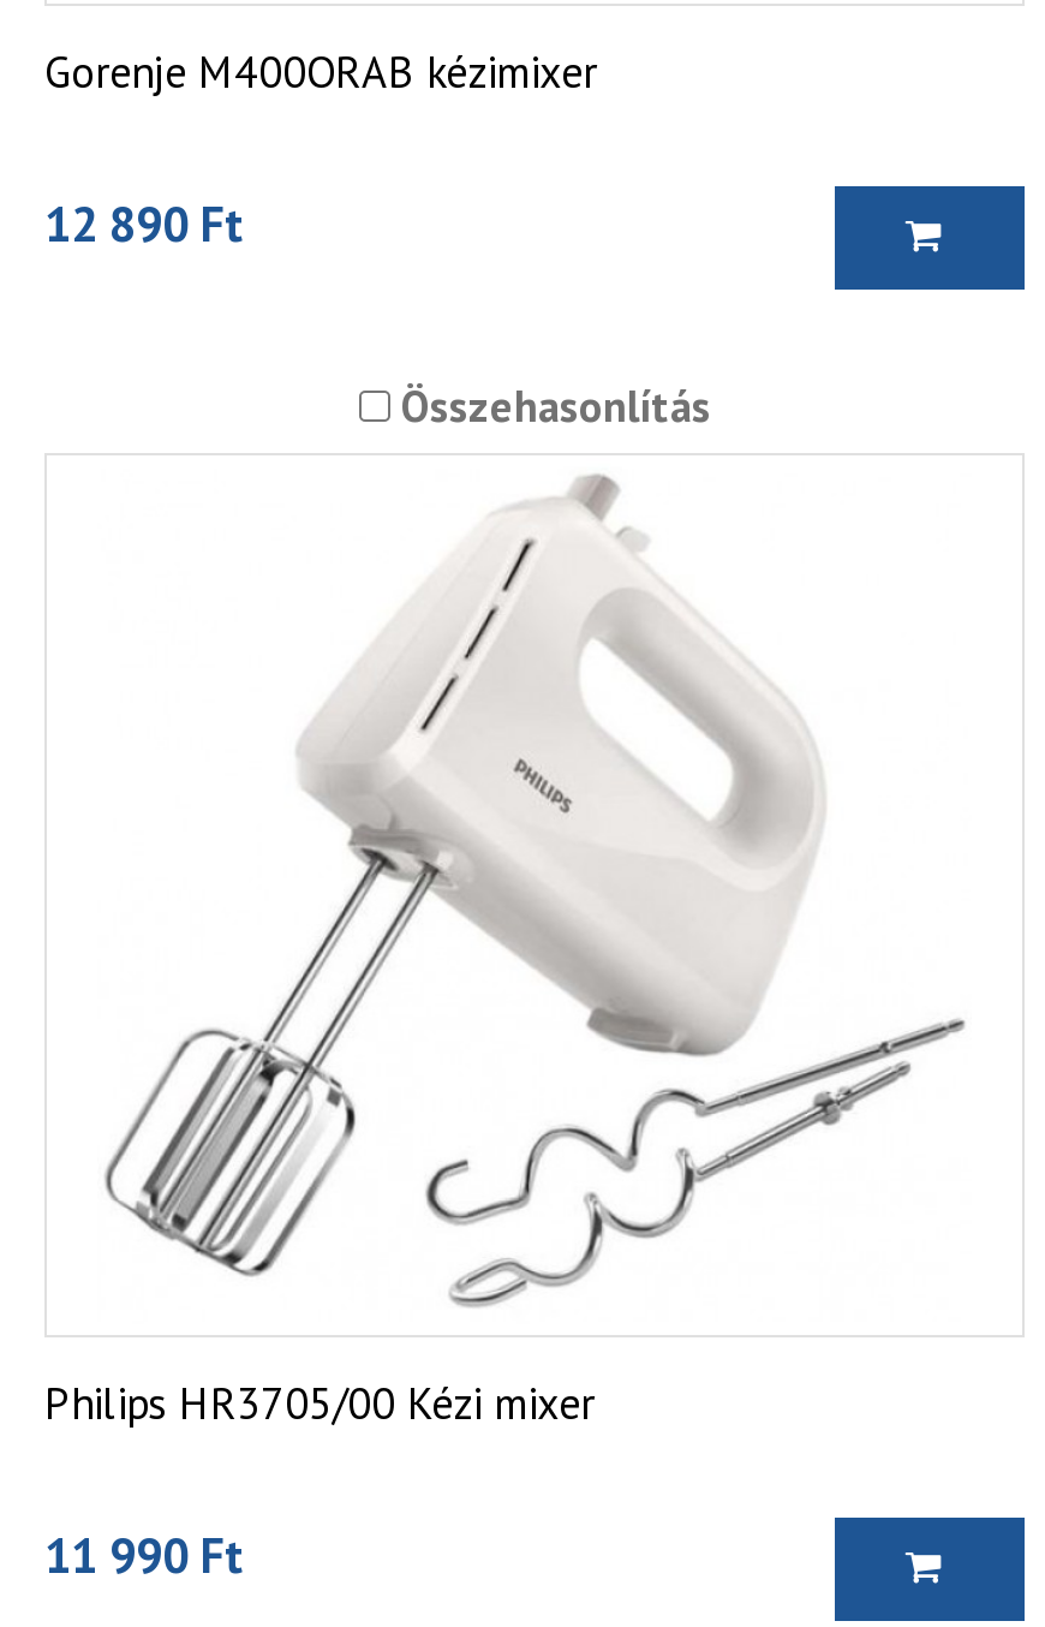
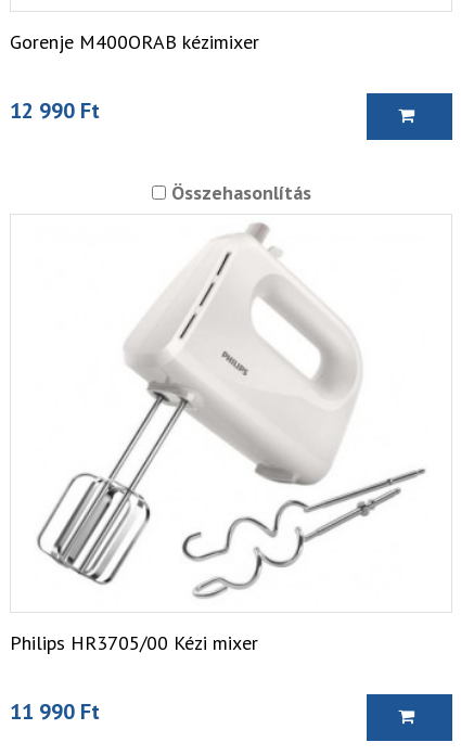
[44,194,244,256] 12 890 Ft -> [10,97,100,125] 12 990 Ft

